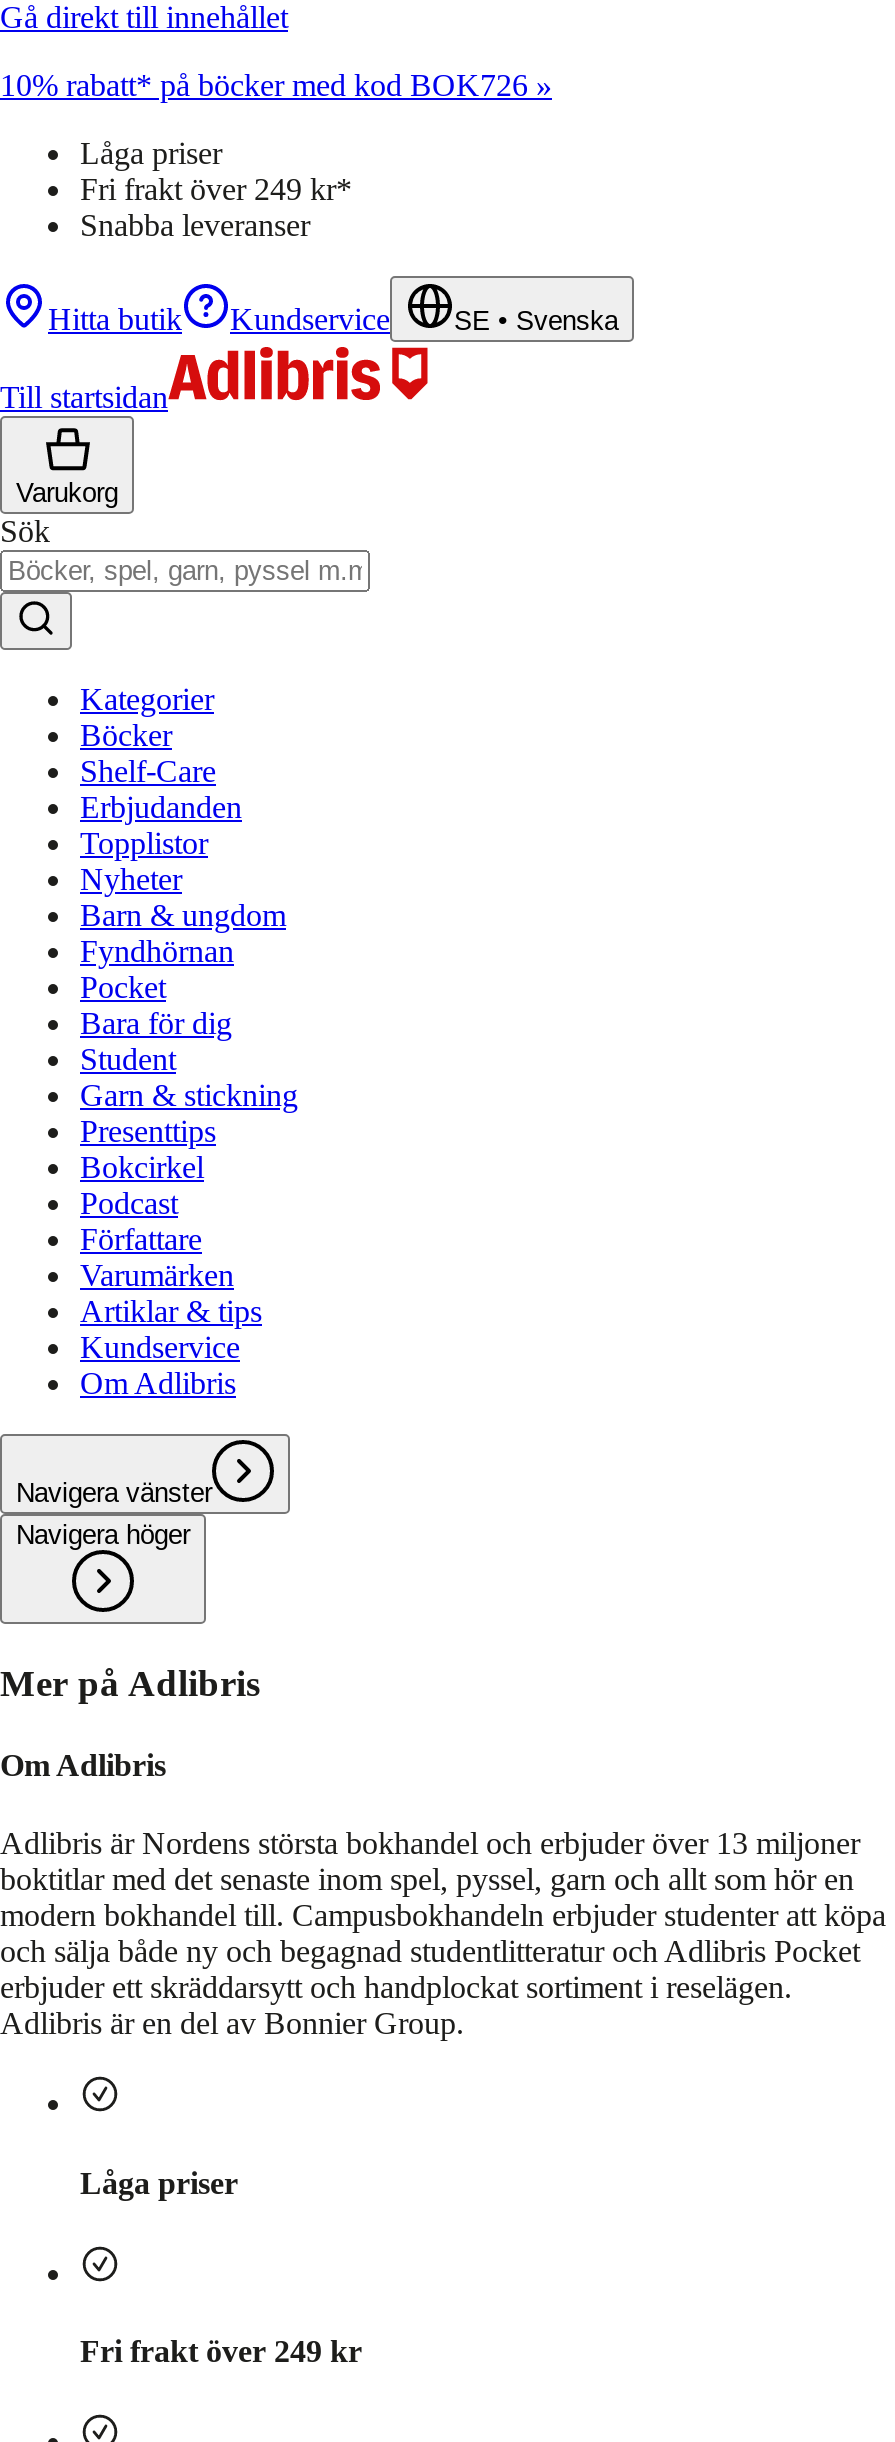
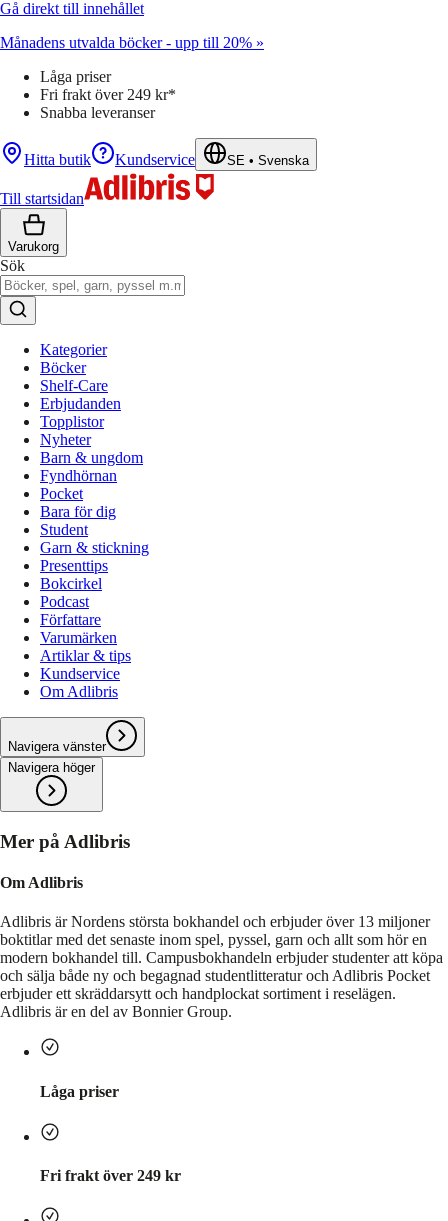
[0,68,552,102] 10% rabatt* på böcker med kod BOK726 » -> [0,34,264,51] Månadens utvalda böcker - upp till 20% »

